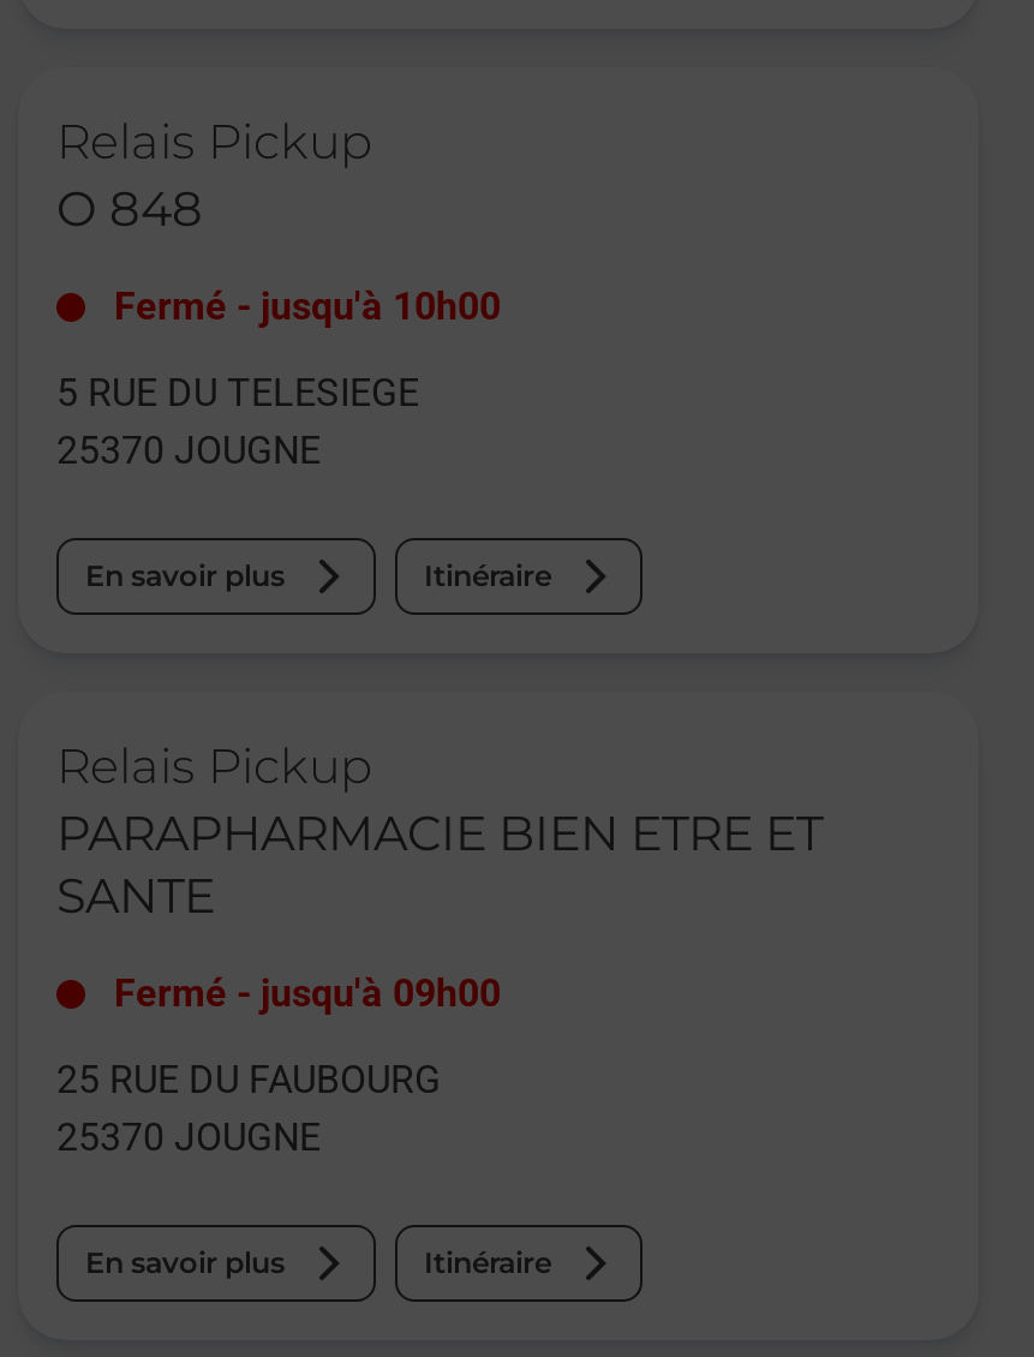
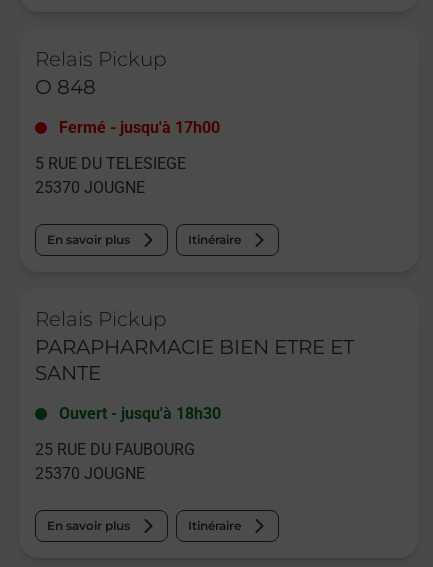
[114,283,501,329] Fermé - jusqu'à 10h00 -> [59,118,220,137] Fermé - jusqu'à 17h00
[114,970,501,1016] Fermé - jusqu'à 09h00 -> [59,404,221,423] Ouvert - jusqu'à 18h30

